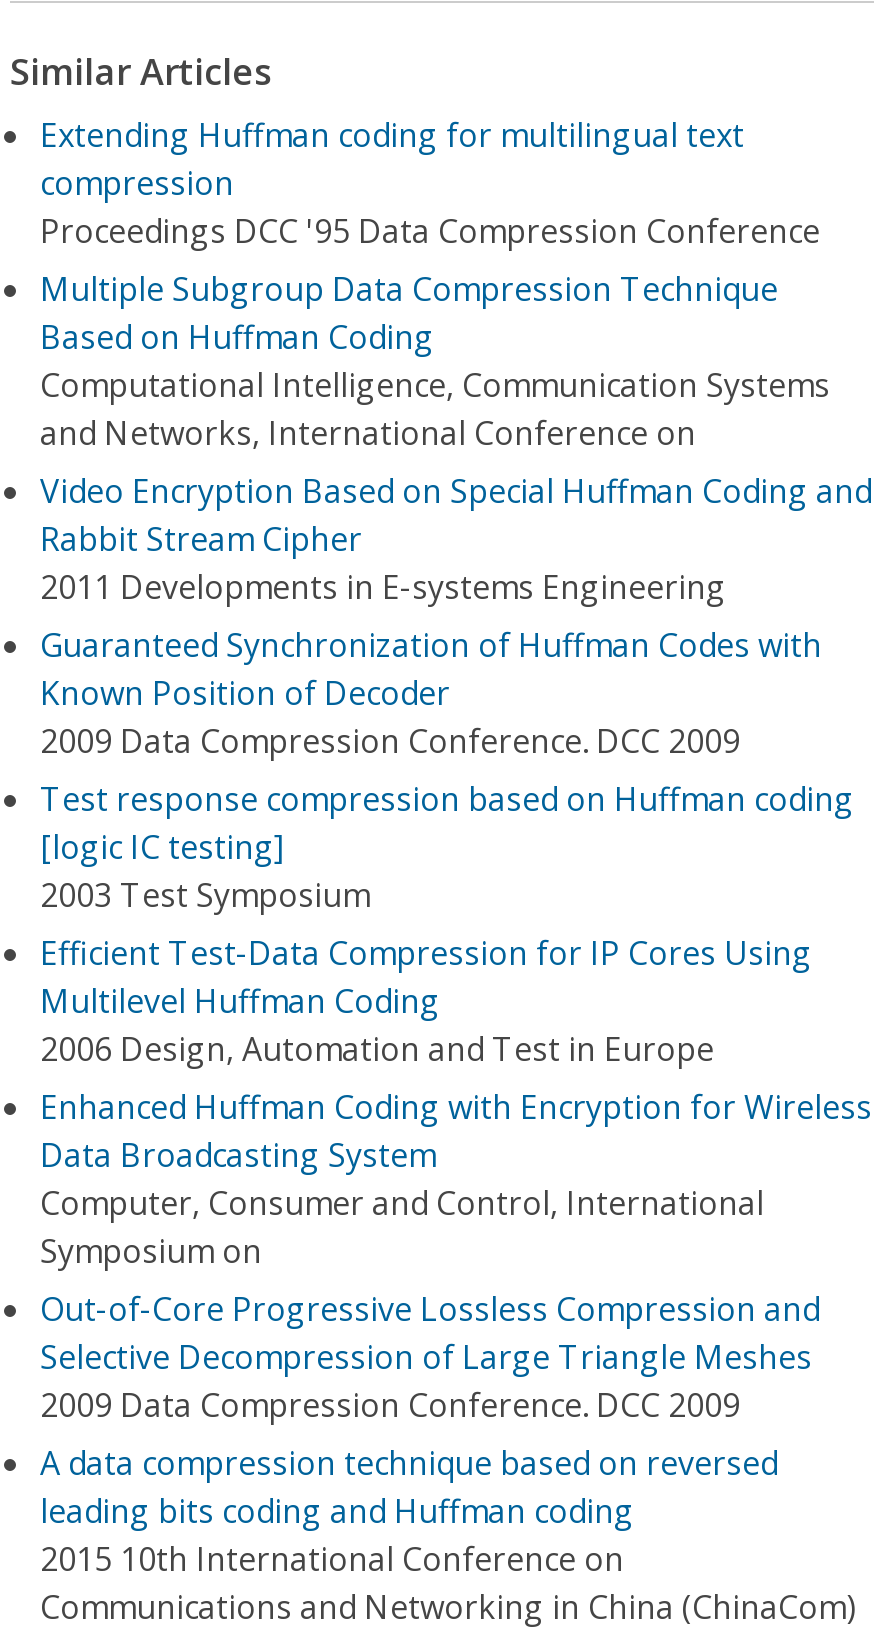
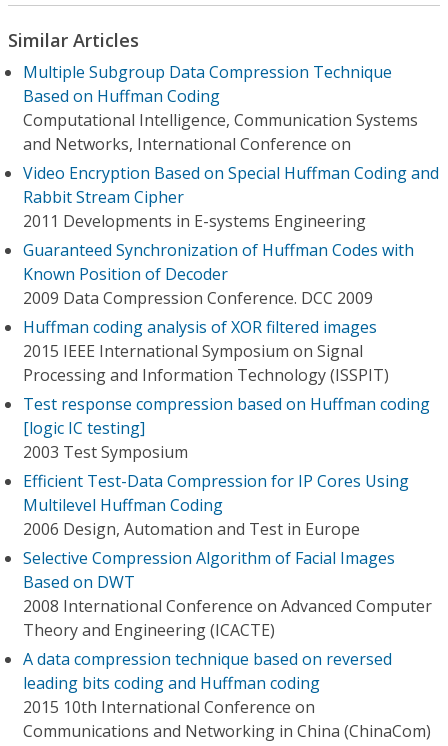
[40,113,820,253] Extending Huffman coding for multilingual text | compression | Proceedings DCC '95 Data Compression Conference -> none
none -> [23,316,389,386] Huffman coding analysis of XOR filtered images | 2015 IEEE International Symposium on Signal | Processing and Information Technology (ISSPIT)
[40,1085,872,1427] Enhanced Huffman Coding with Encryption for Wireless | Data Broadcasting System | Computer, Consumer and Control, International | Symposium on | Out-of-Core Progressive Lossless Compression and | Selective Decompression of Large Triangle Meshes | 2009 Data Compression Conference. DCC 2009 -> [23,547,432,641] Selective Compression Algorithm of Facial Images | Based on DWT | 2008 International Conference on Advanced Computer | Theory and Engineering (ICACTE)

